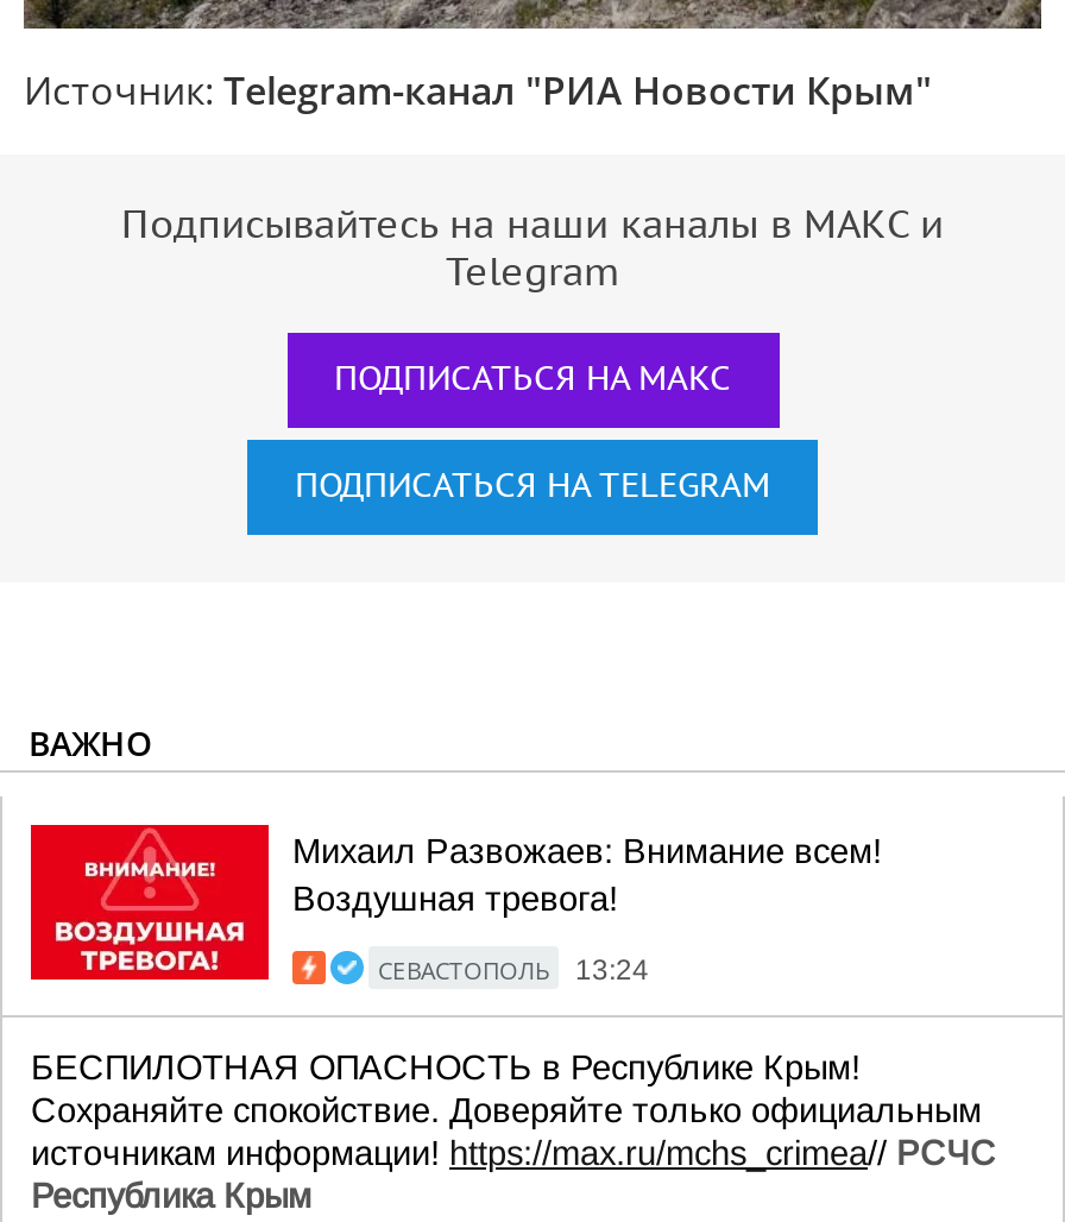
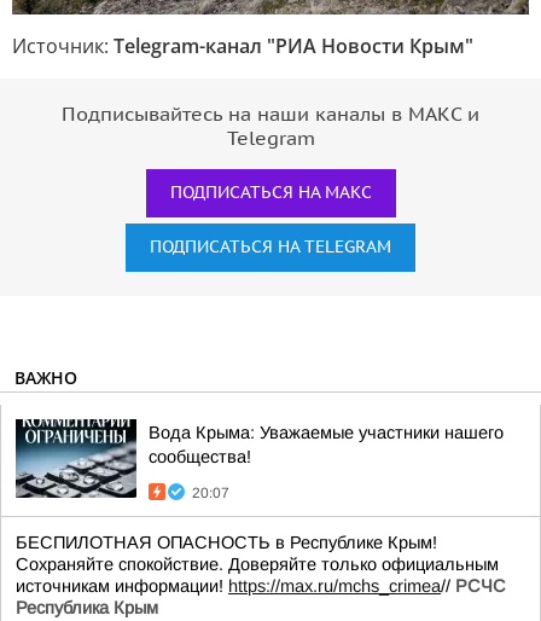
[29,823,882,982] [image] | Михаил Развожаев: Внимание всем! | Воздушная тревога! -> [14,418,504,499] [image] | Вода Крыма: Уважаемые участники нашего | сообщества!
[378,953,649,987] СЕВАСТОПОЛЬ | 13:24 -> [192,484,229,501] 20:07

